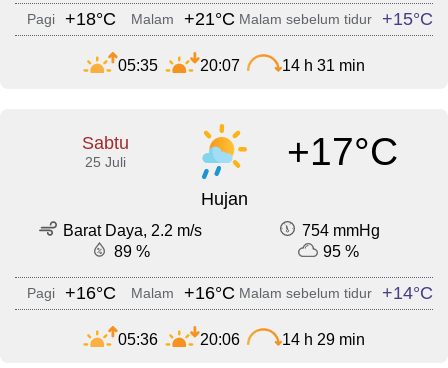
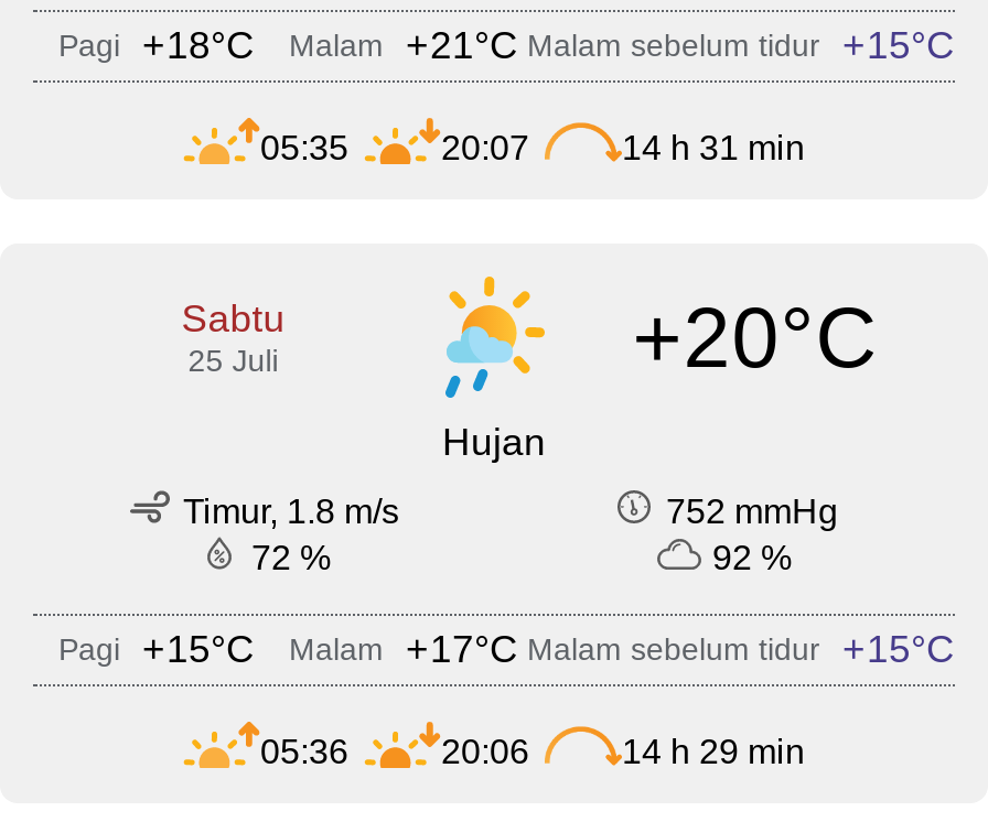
[287,130,398,173] +17°C -> [632,289,877,384] +20°C
[62,222,380,260] Barat Daya, 2.2 m/s | 754 mmHg | 89 % | 95 % -> [183,493,838,577] Timur, 1.8 m/s | 752 mmHg | 72 % | 92 %
[64,283,115,303] +16°C -> [142,628,255,672] +15°C
[184,283,433,303] +16°C Malam sebelum tidur +14°C -> [406,628,955,672] +17°C Malam sebelum tidur +15°C

